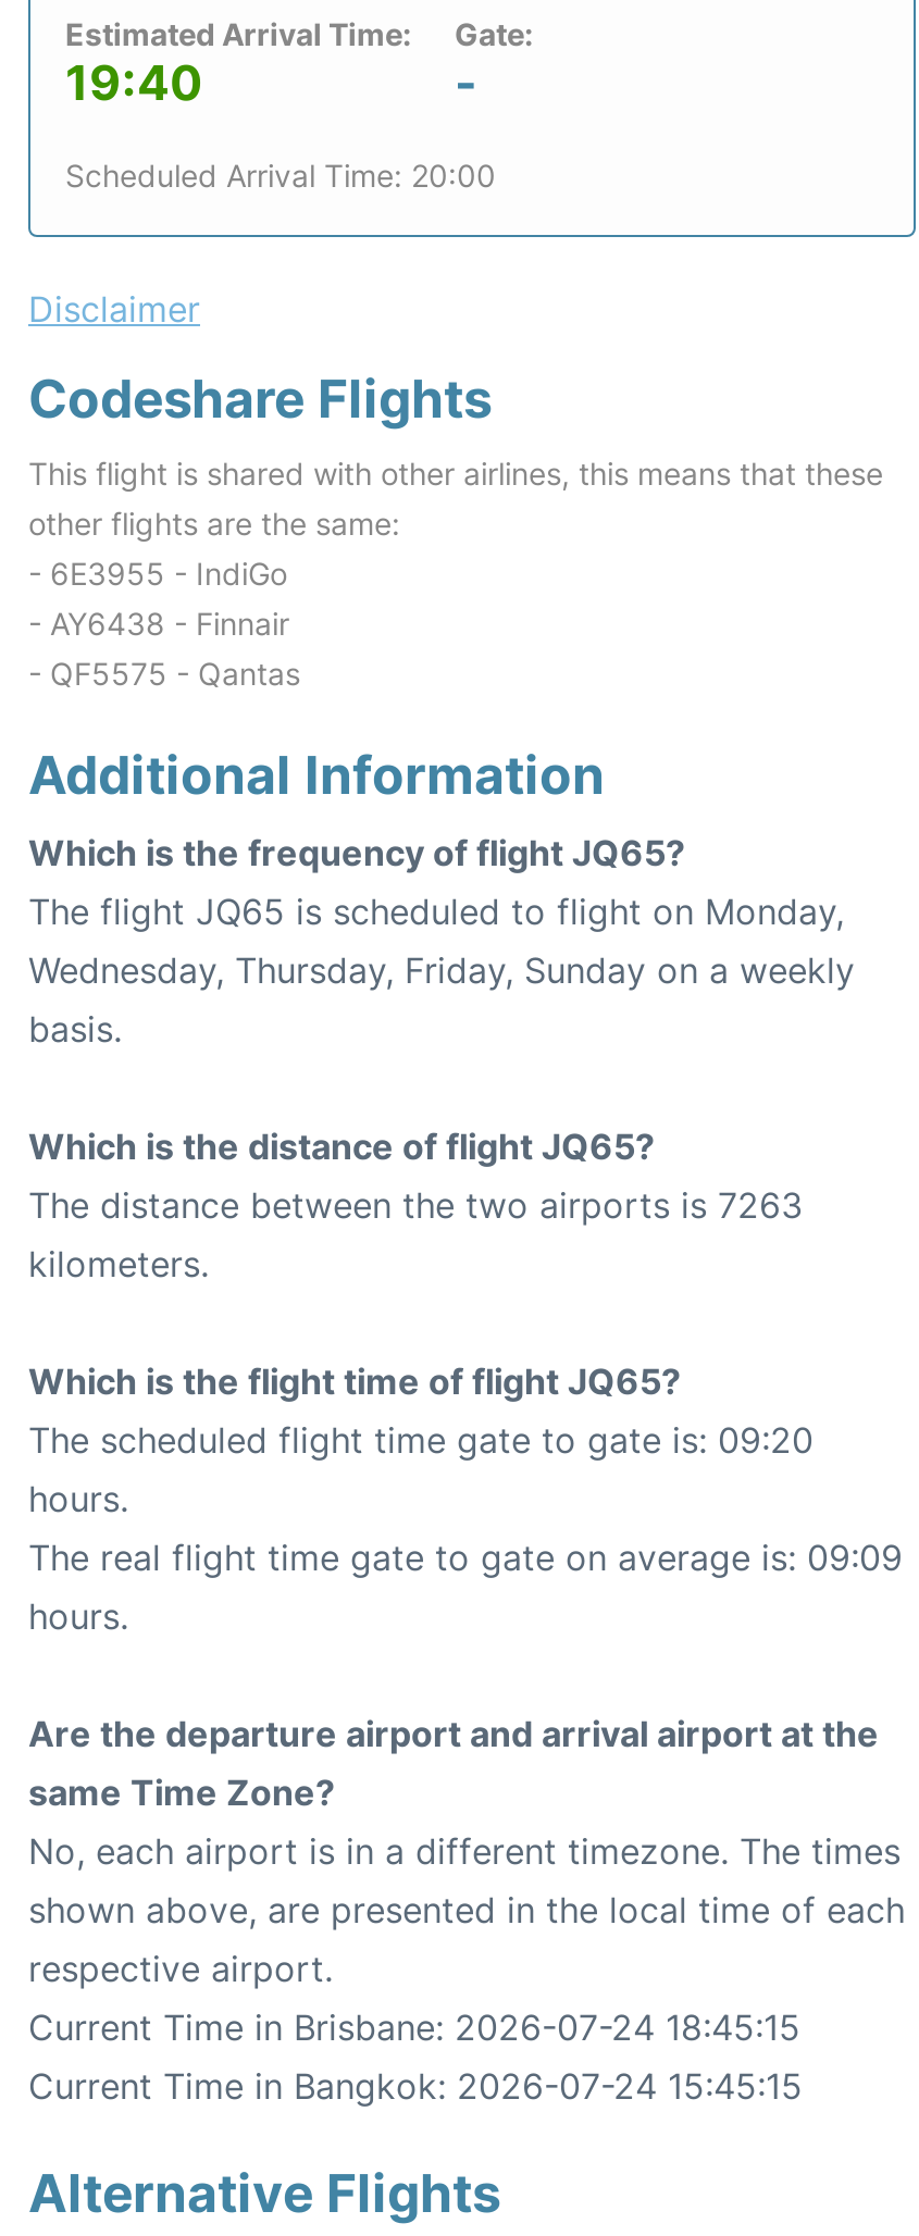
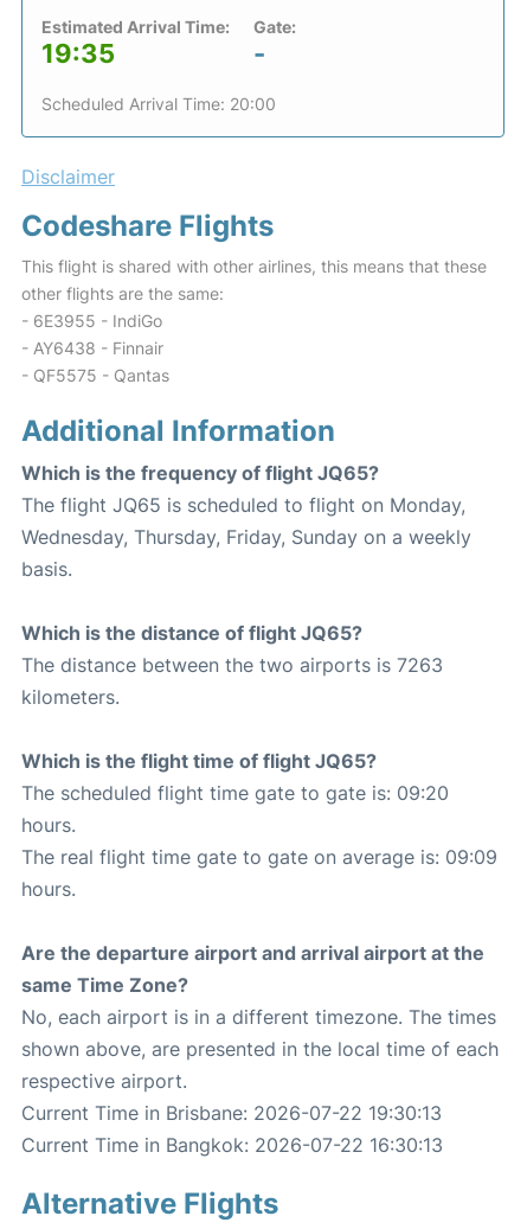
[65,55,202,112] 19:40 -> [41,38,115,69] 19:35
[28,2006,800,2050] Current Time in Brisbane: 2026-07-24 18:45:15 -> [21,1101,442,1125] Current Time in Brisbane: 2026-07-22 19:30:13
[28,2065,803,2108] Current Time in Bangkok: 2026-07-24 15:45:15 -> [21,1133,443,1157] Current Time in Bangkok: 2026-07-22 16:30:13

